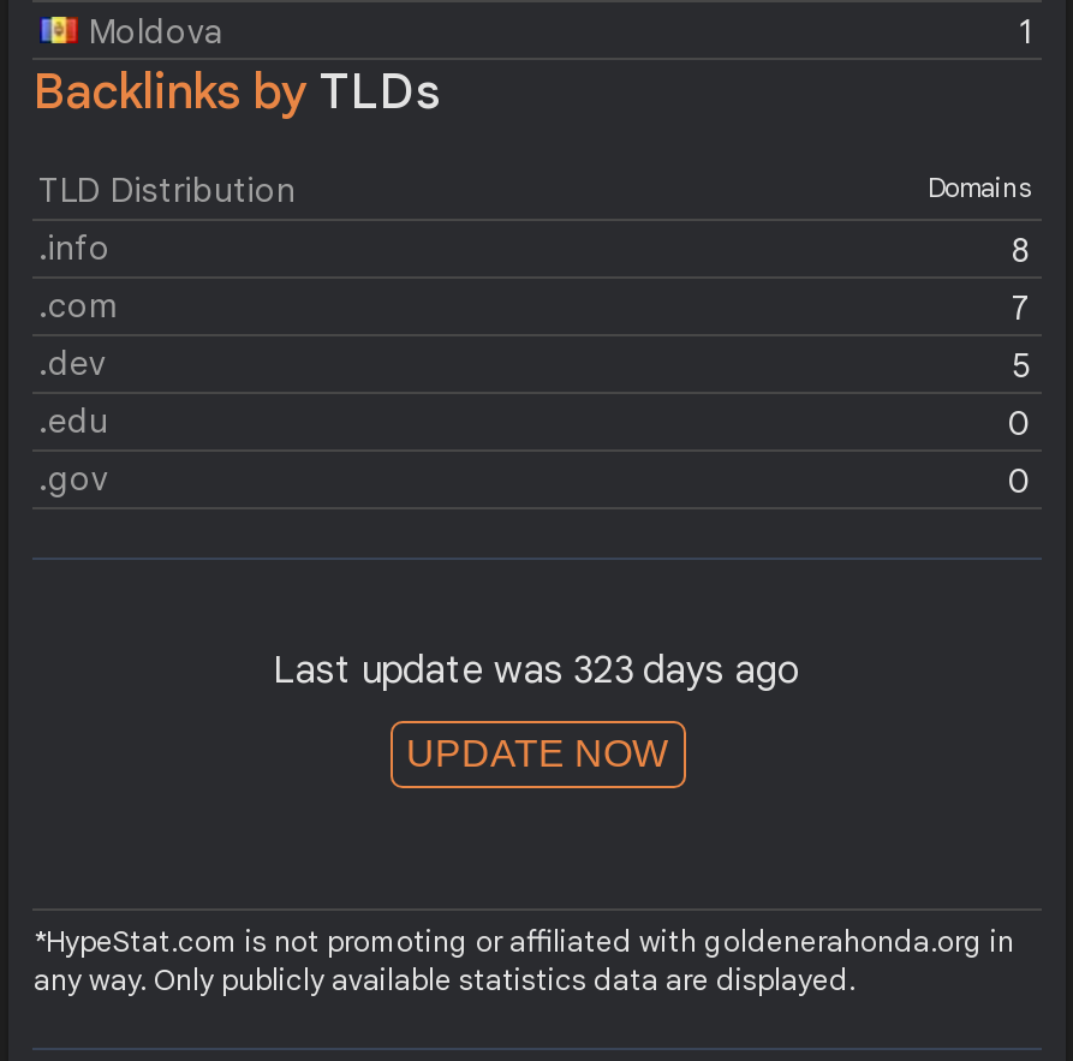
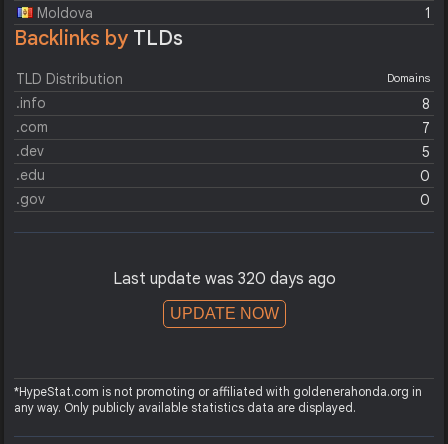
[273,647,801,695] Last update was 323 days ago -> [112,269,335,289] Last update was 320 days ago

